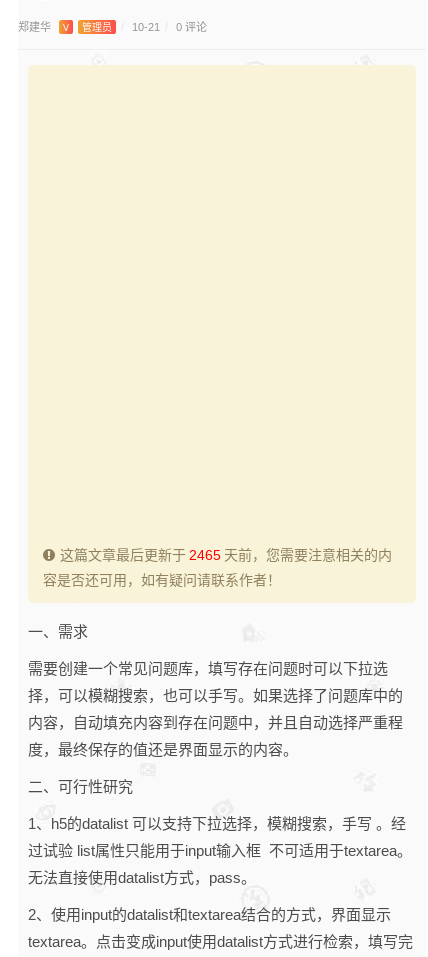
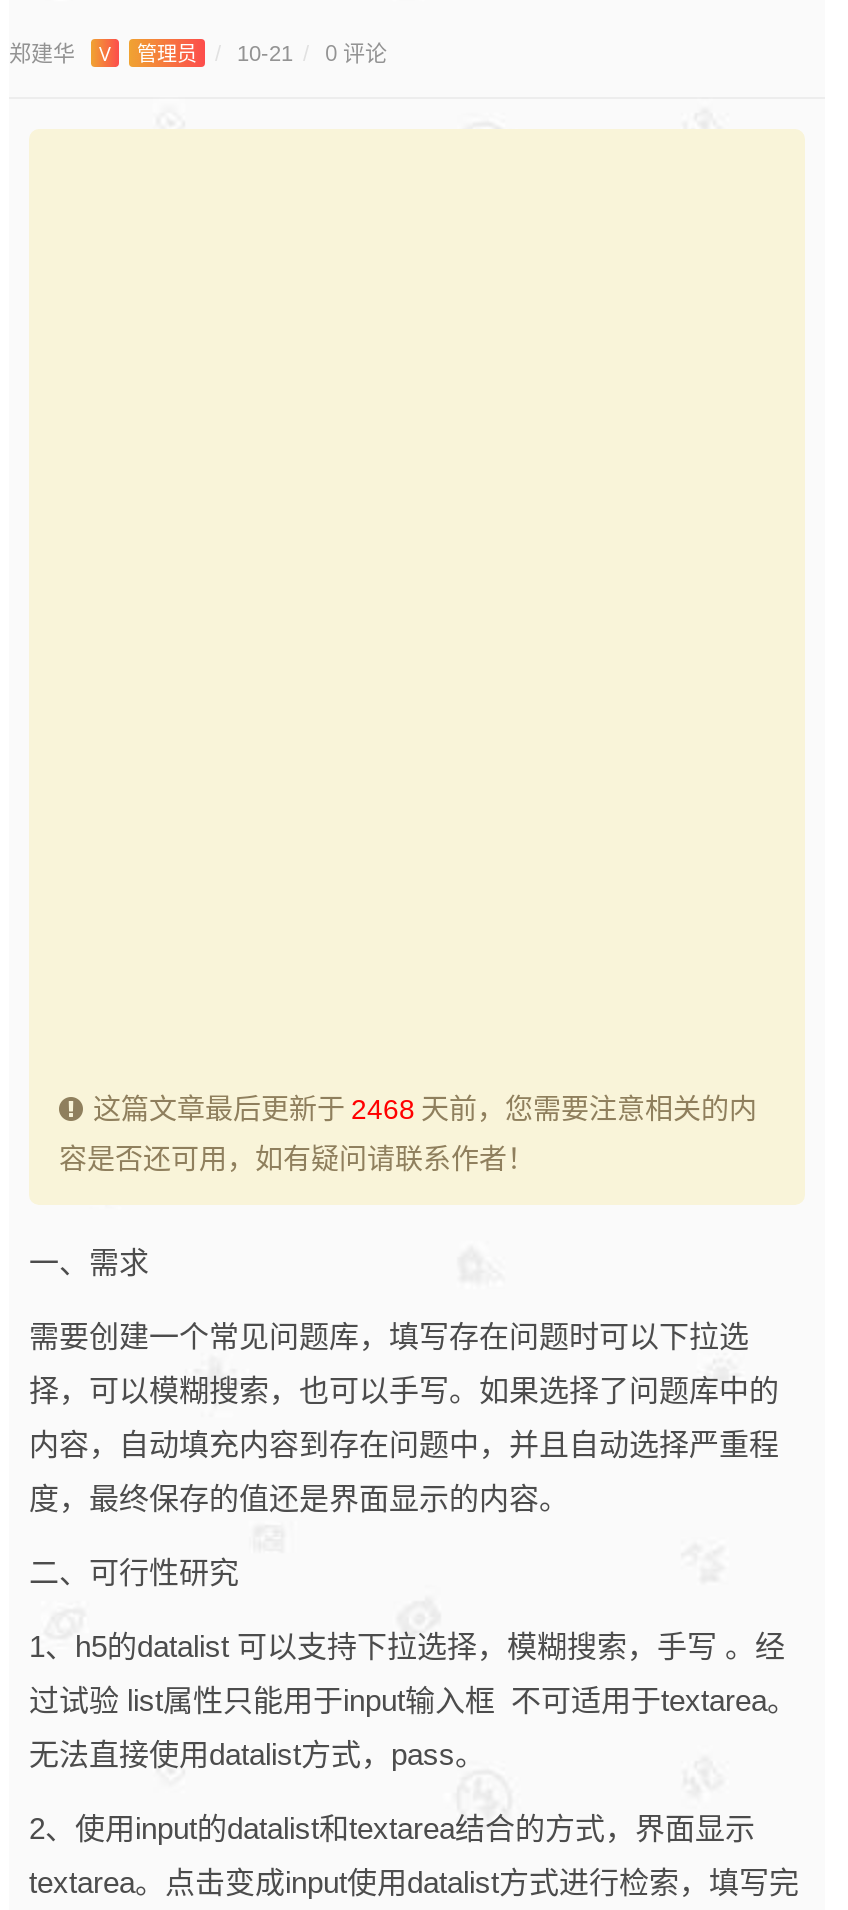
[60,547,392,563] 这篇文章最后更新于 2465 天前，您需要注意相关的内 -> [93,1093,757,1125] 这篇文章最后更新于 2468 天前，您需要注意相关的内

